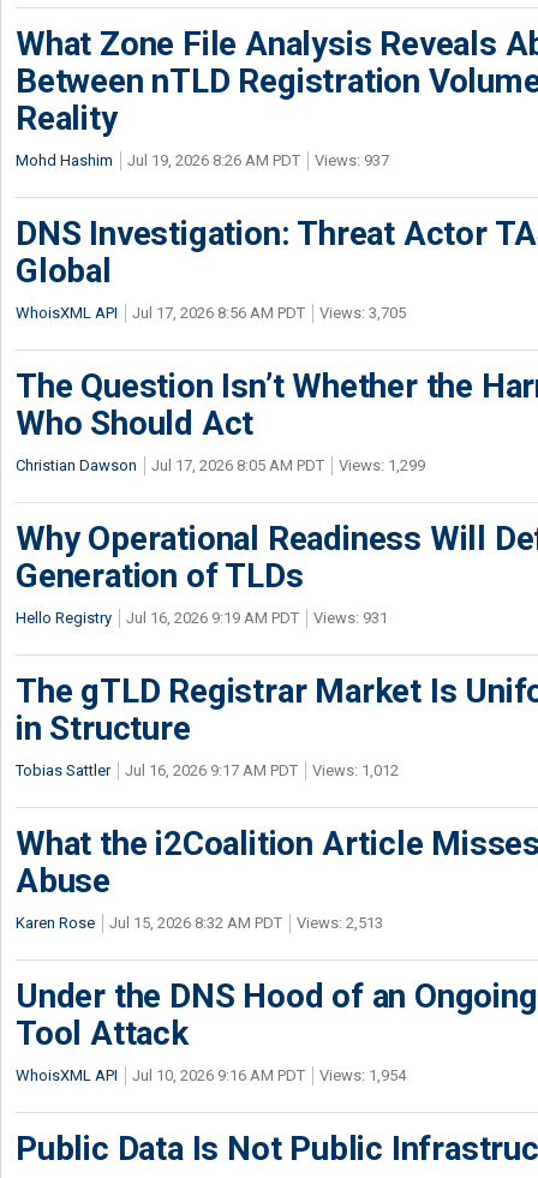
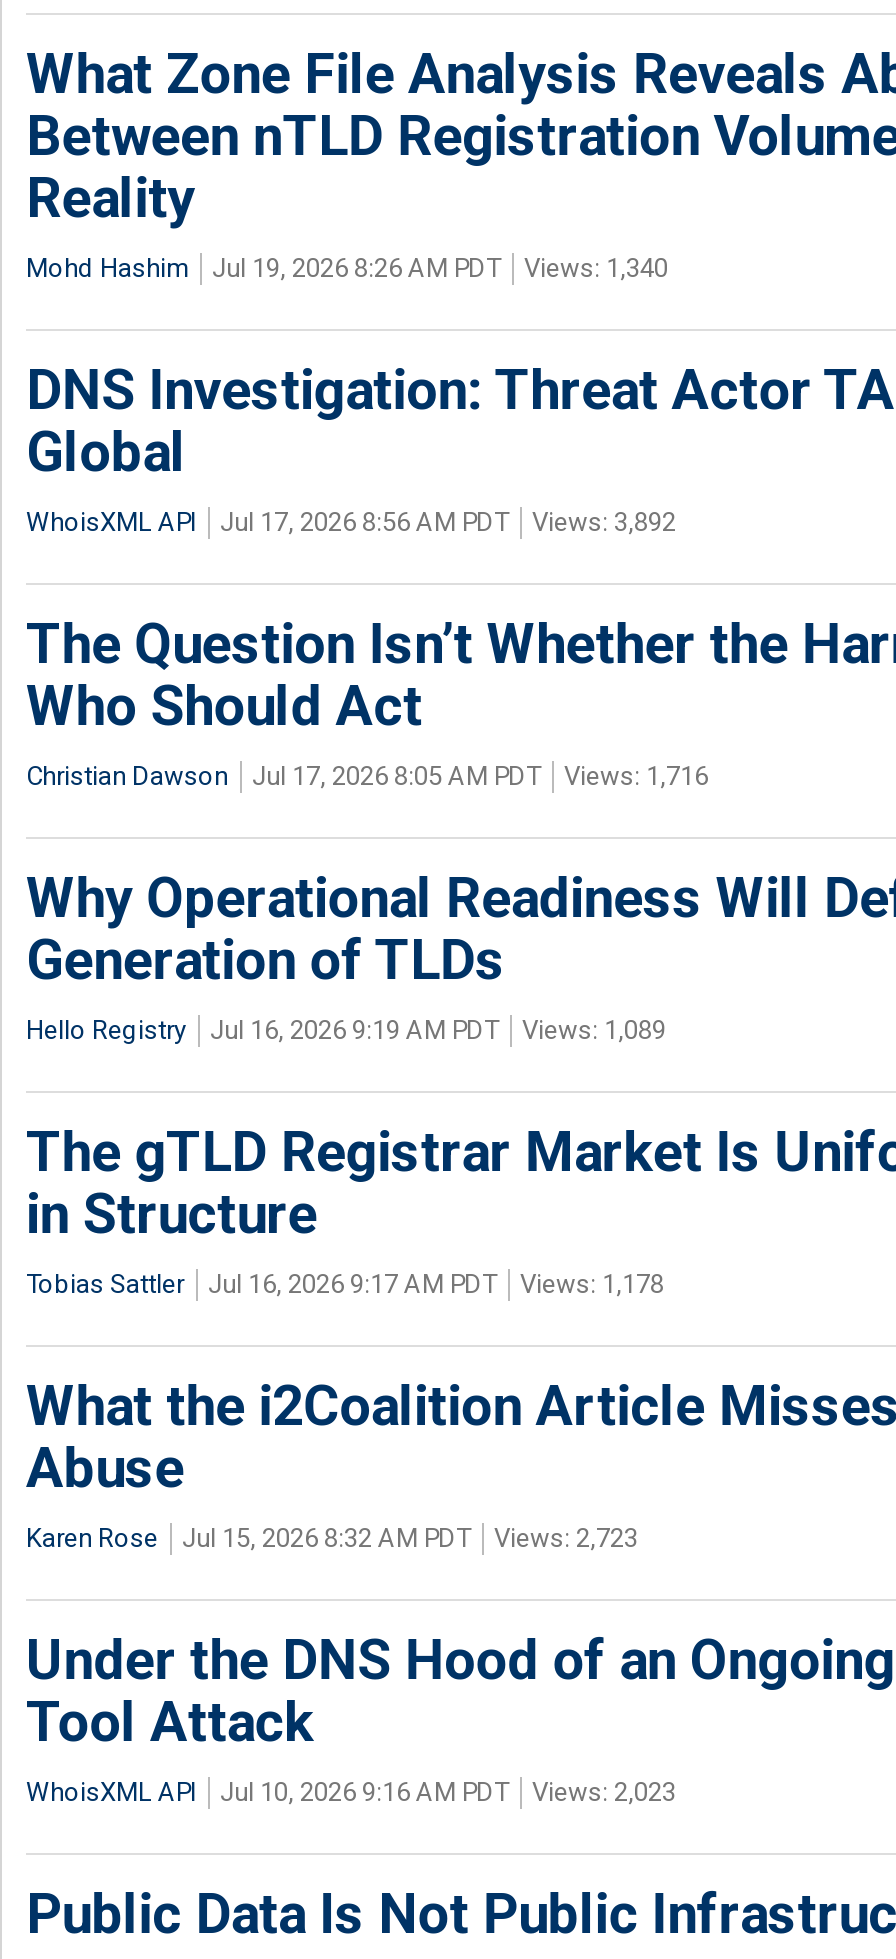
[16,151,389,169] Mohd Hashim Jul 19, 2026 8:26 AM PDT Views: 937 -> [26,253,668,283] Mohd Hashim Jul 19, 2026 8:26 AM PDT Views: 1,340
[16,304,406,322] WhoisXML API Jul 17, 2026 8:56 AM PDT Views: 3,705 -> [26,507,676,537] WhoisXML API Jul 17, 2026 8:56 AM PDT Views: 3,892
[16,456,425,474] Christian Dawson Jul 17, 2026 8:05 AM PDT Views: 1,299 -> [26,761,708,791] Christian Dawson Jul 17, 2026 8:05 AM PDT Views: 1,716
[16,609,388,627] Hello Registry Jul 16, 2026 9:19 AM PDT Views: 931 -> [26,1015,666,1045] Hello Registry Jul 16, 2026 9:19 AM PDT Views: 1,089
[16,761,399,779] Tobias Sattler Jul 16, 2026 9:17 AM PDT Views: 1,012 -> [26,1269,664,1299] Tobias Sattler Jul 16, 2026 9:17 AM PDT Views: 1,178
[16,914,383,932] Karen Rose Jul 15, 2026 8:32 AM PDT Views: 2,513 -> [26,1523,638,1553] Karen Rose Jul 15, 2026 8:32 AM PDT Views: 2,723
[16,1066,406,1084] WhoisXML API Jul 10, 2026 9:16 AM PDT Views: 1,954 -> [26,1777,676,1807] WhoisXML API Jul 10, 2026 9:16 AM PDT Views: 2,023

